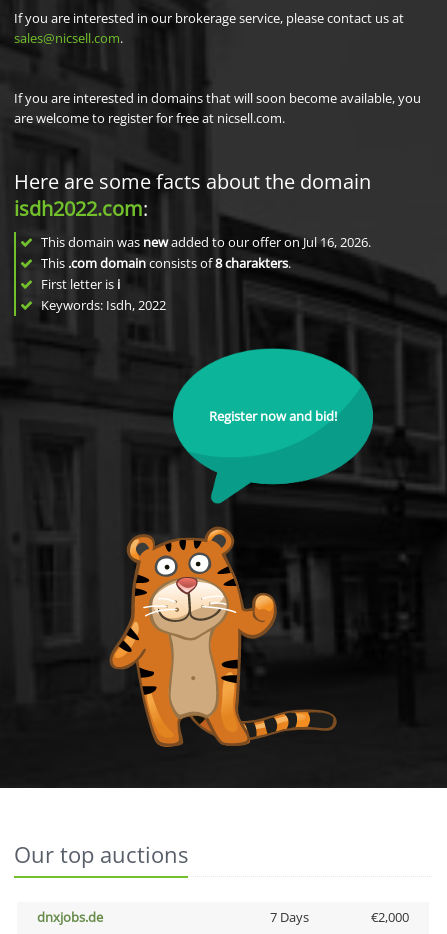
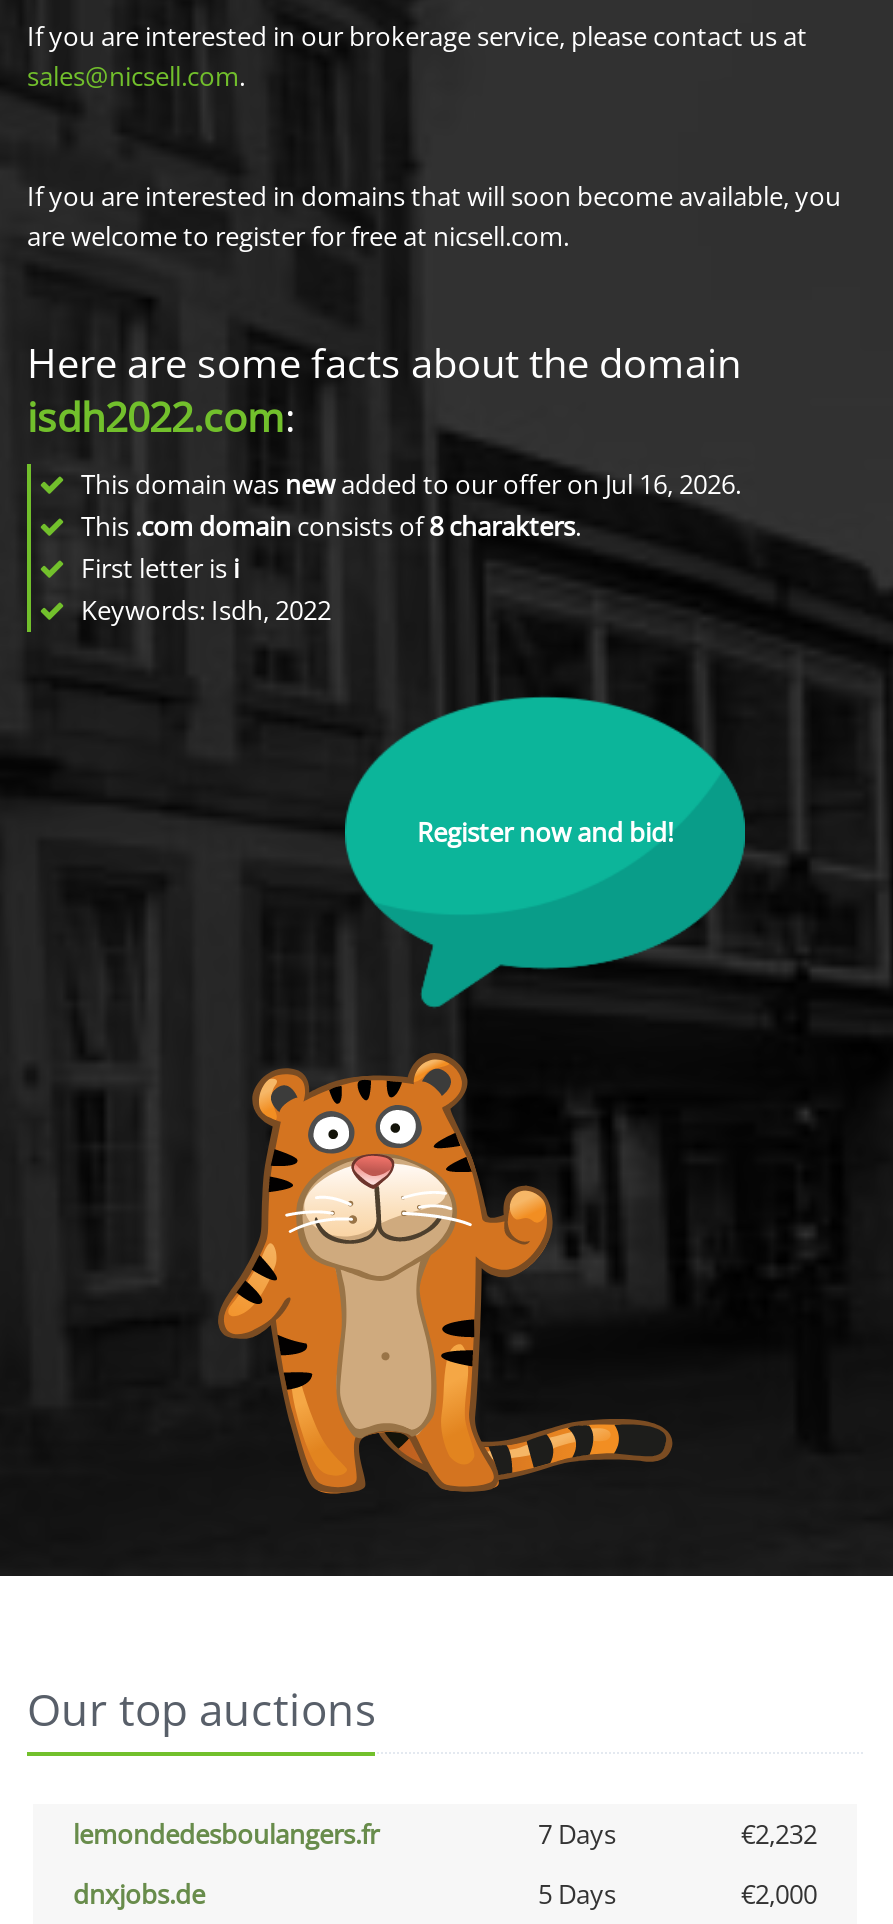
none -> [73,1816,817,1852] lemondedesboulangers.fr | 7 Days | €2,232
[269,908,308,926] 7 Days -> [538,1876,616,1912] 5 Days

